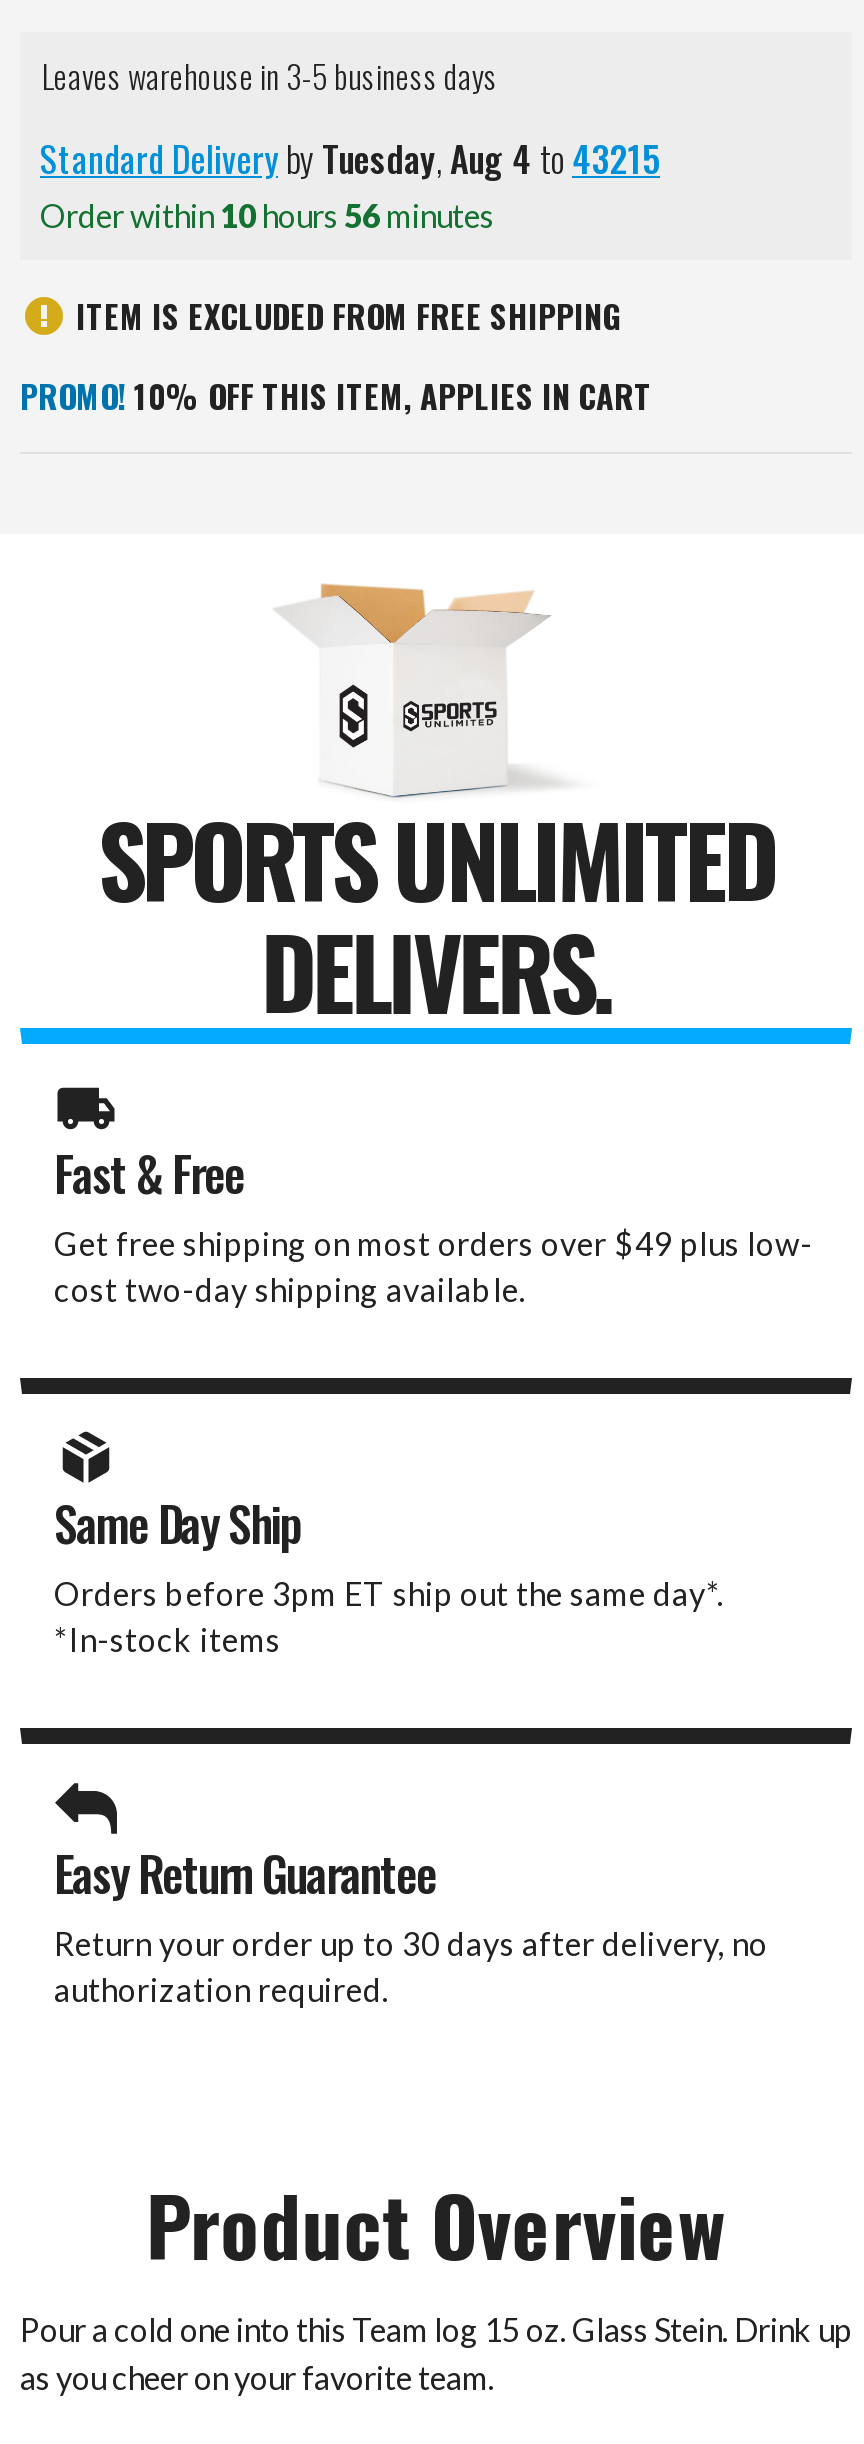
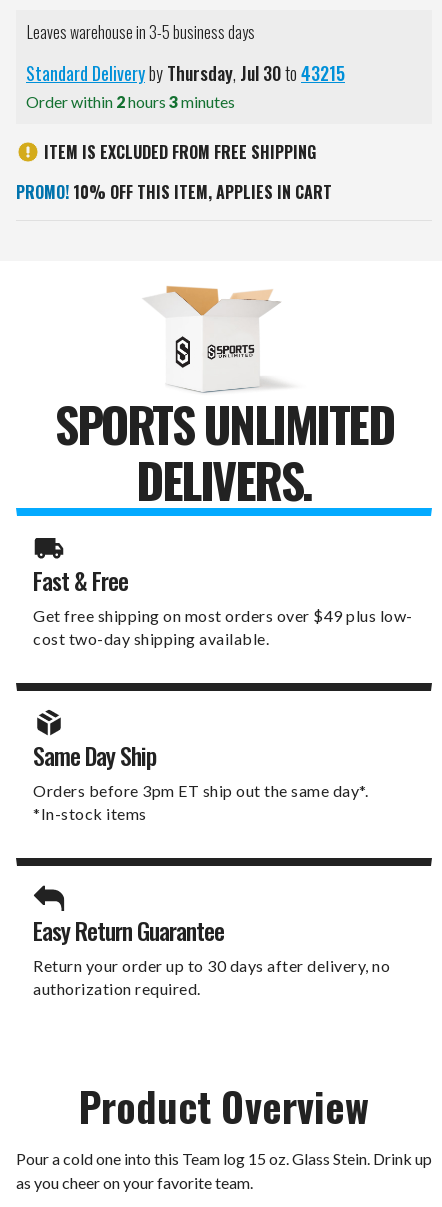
[40,132,660,184] Standard Delivery by Tuesday, Aug 4 to 43215 -> [26,60,345,86] Standard Delivery by Thursday, Jul 30 to 43215
[40,196,494,234] Order within 10 hours 56 minutes -> [26,92,235,111] Order within 2 hours 3 minutes

